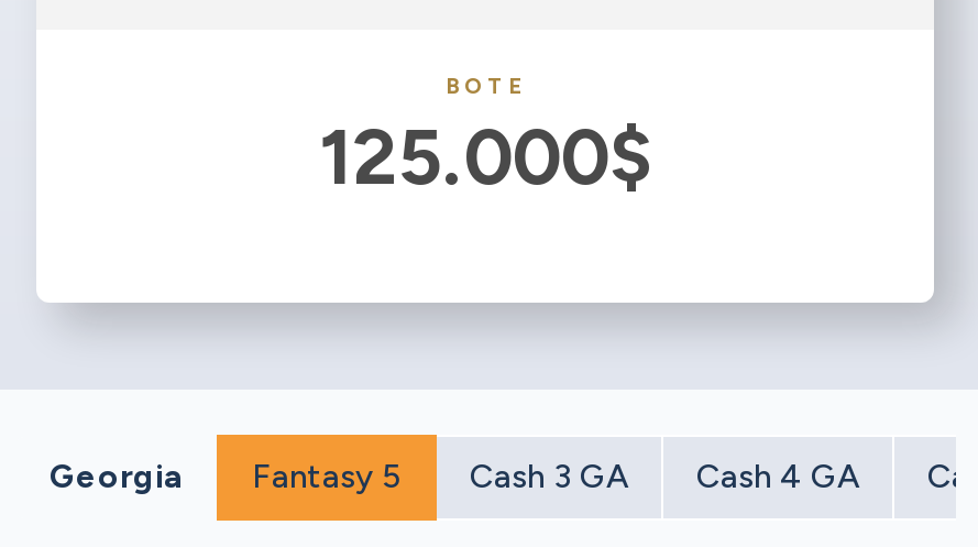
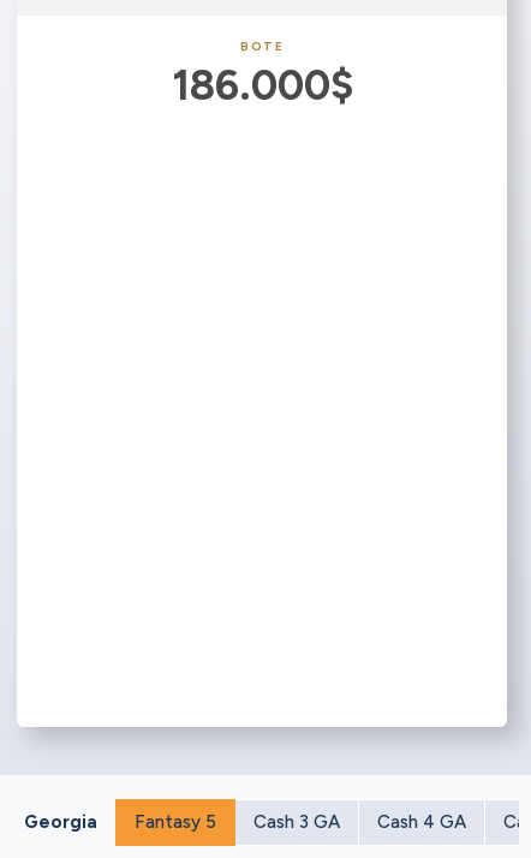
[319,110,651,203] 125.000$ -> [171,59,353,110] 186.000$

